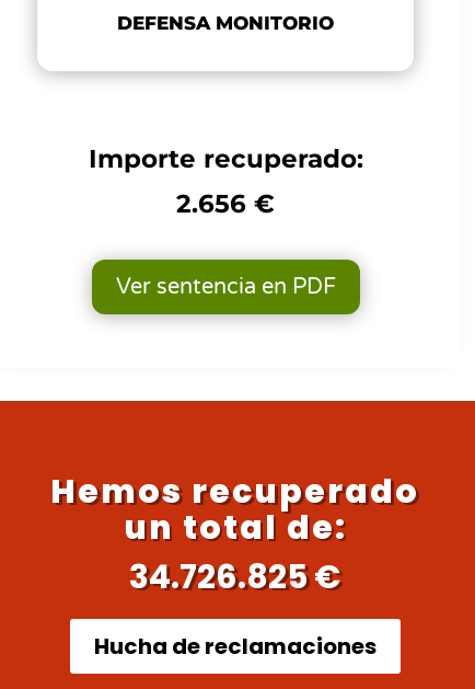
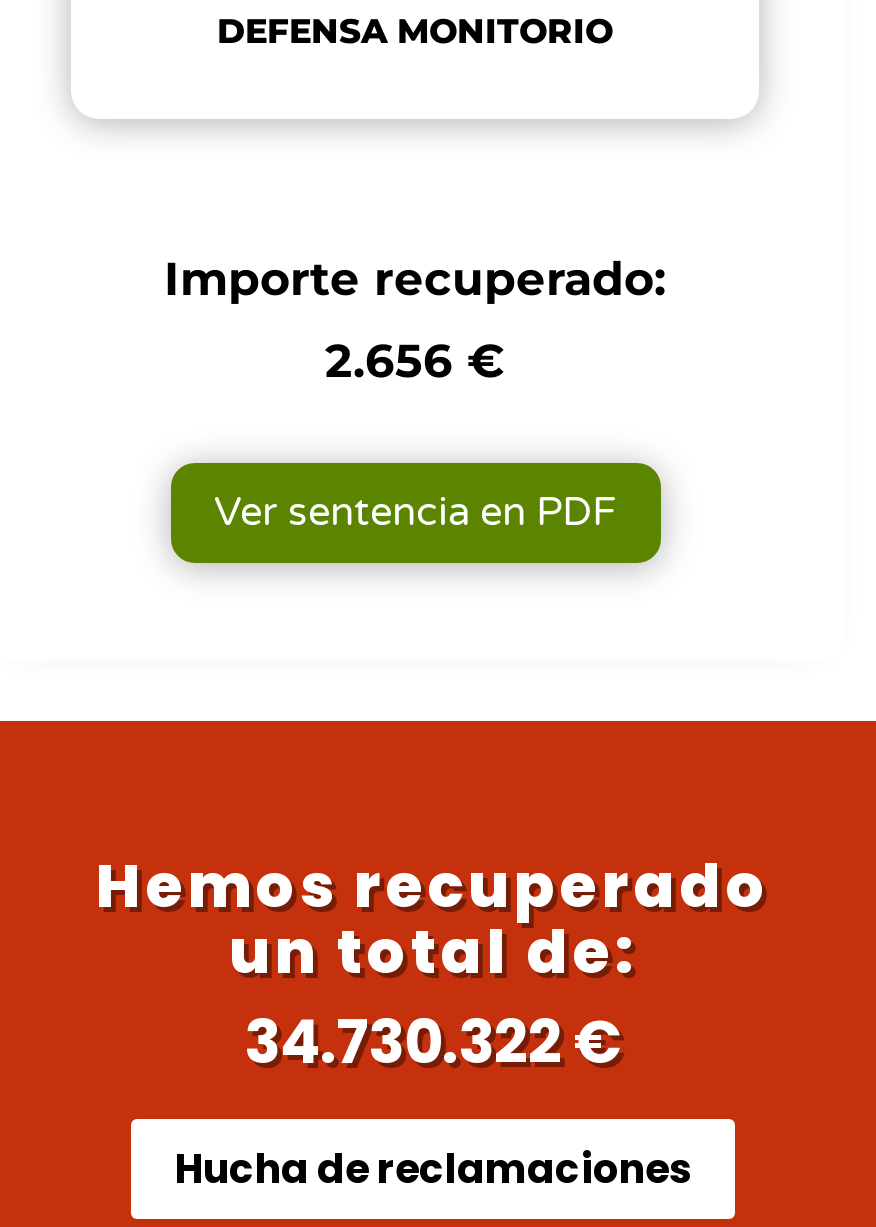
[130,554,341,600] 34.726.825 € -> [244,1001,622,1085] 34.730.322 €

